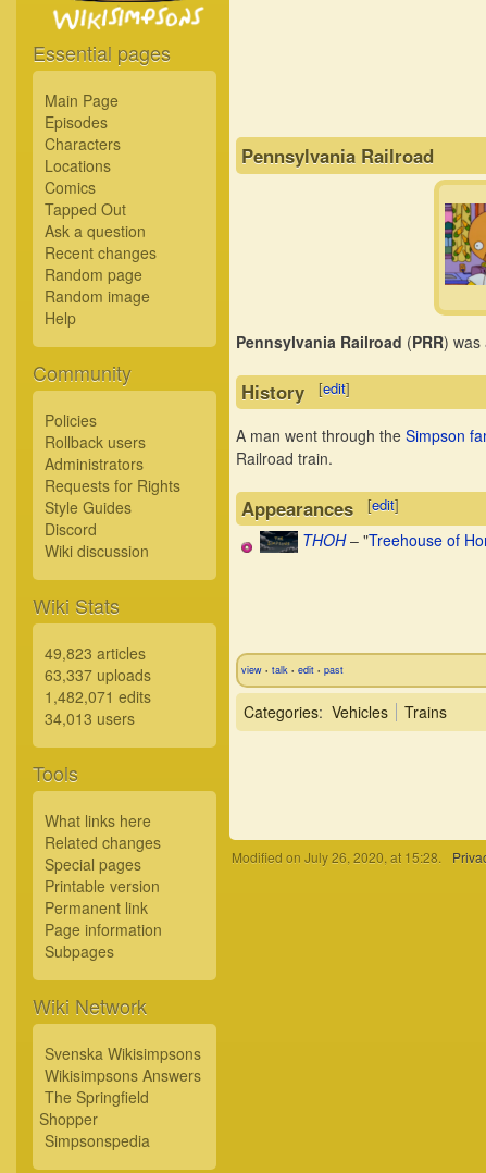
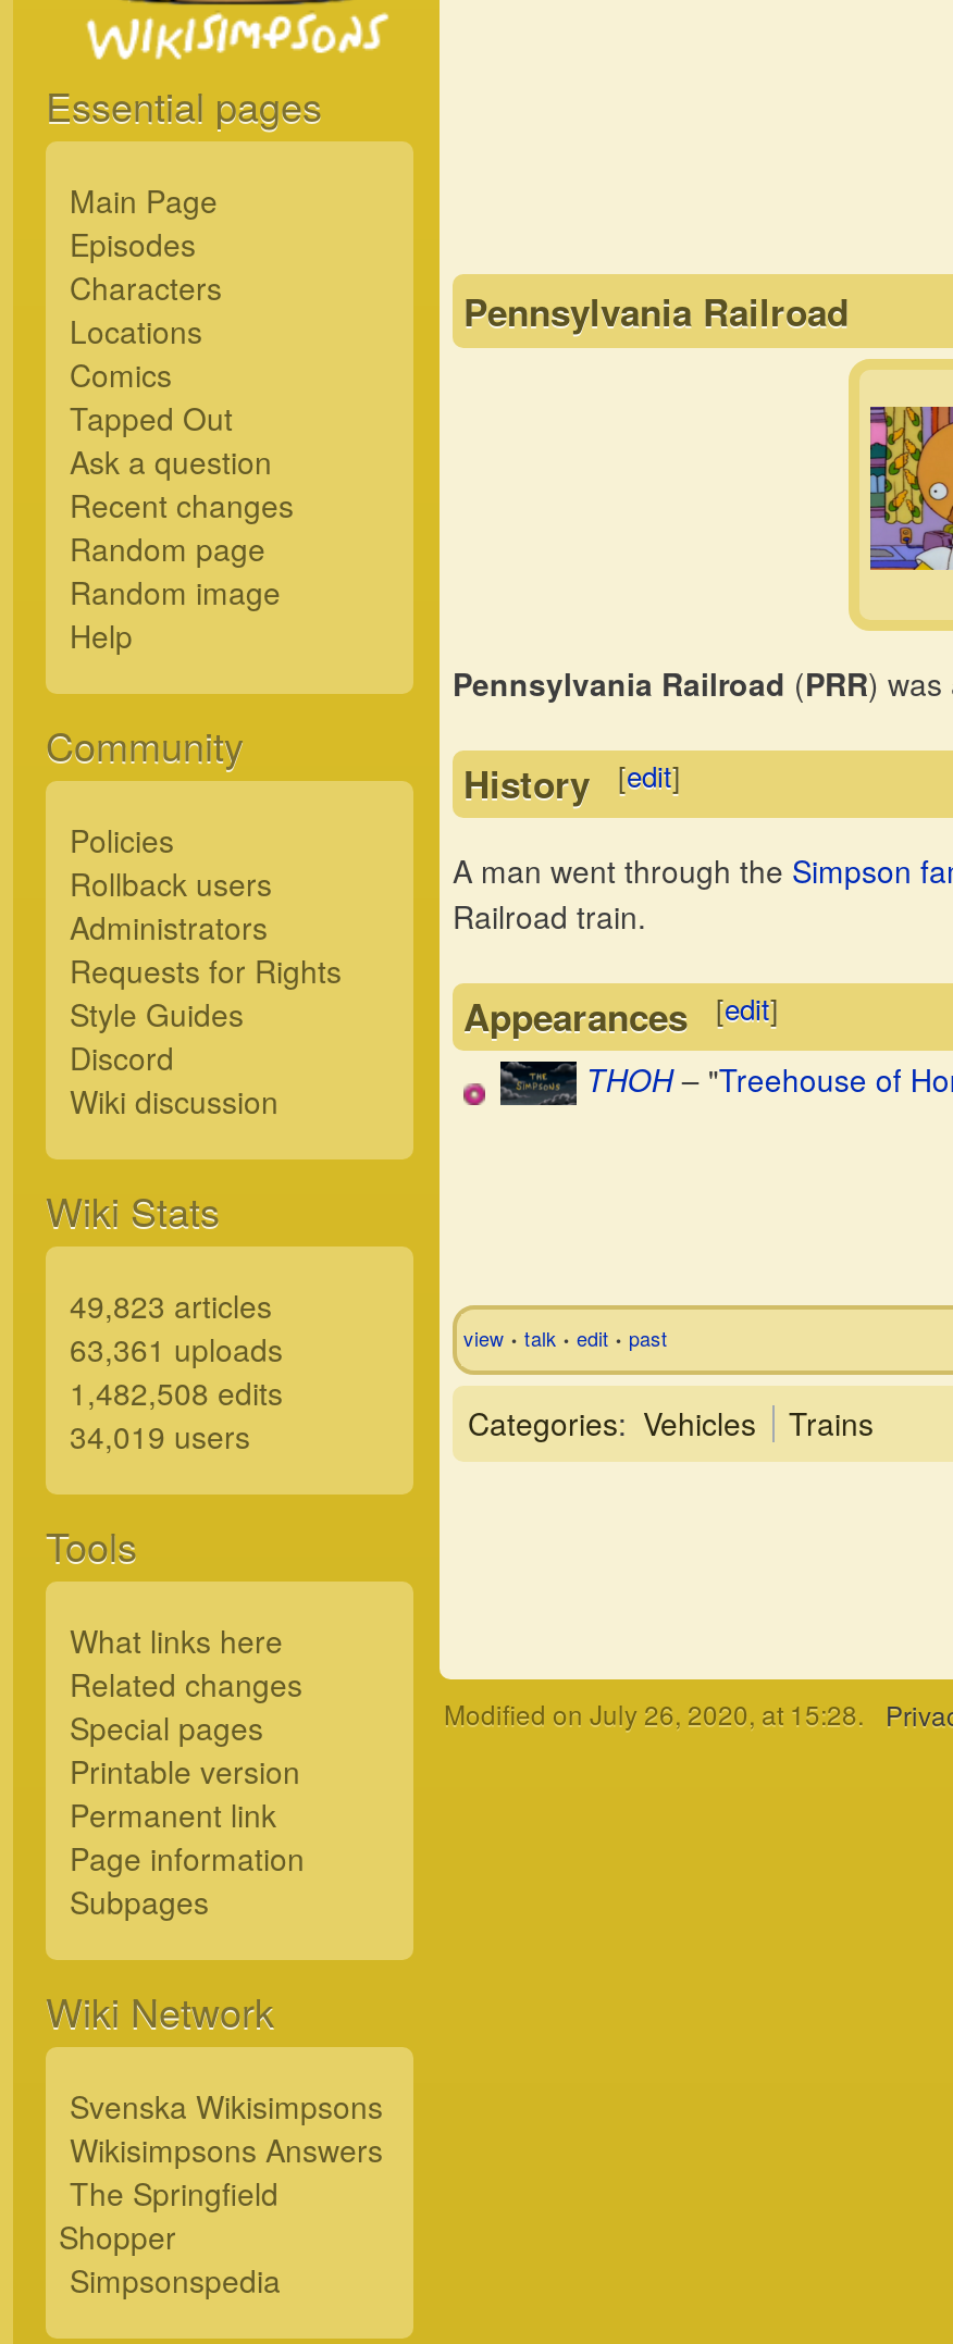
[45,664,151,686] 63,337 uploads -> [70,1327,283,1371] 63,361 uploads
[45,686,151,707] 1,482,071 edits -> [70,1371,283,1414] 1,482,508 edits
[45,707,135,729] 34,013 users -> [70,1414,250,1458] 34,019 users

